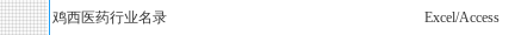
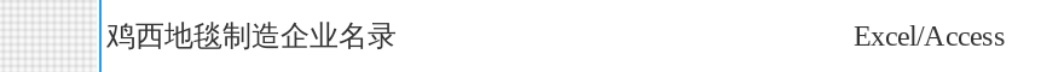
[52,9,167,26] 鸡西医药行业名录 -> [106,19,397,53] 鸡西地毯制造企业名录

